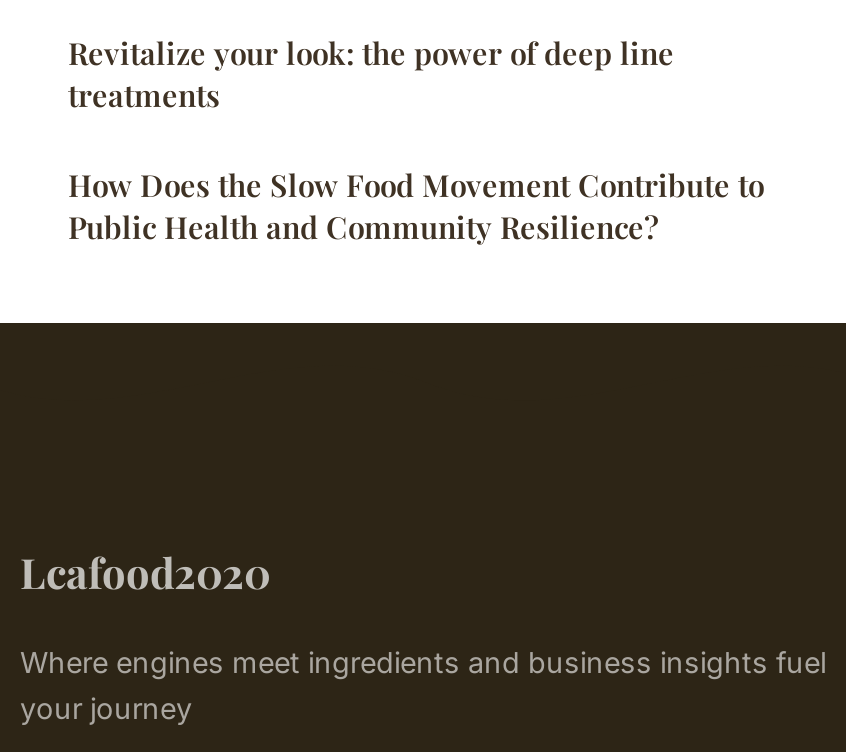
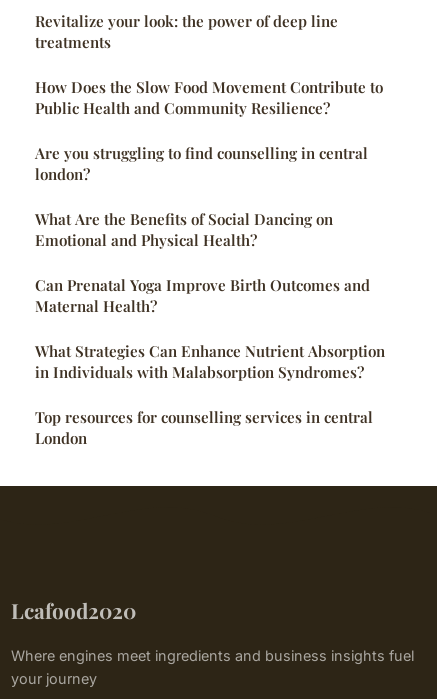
none -> [35,143,385,448] Are you struggling to find counselling in central | london? | What Are the Benefits of Social Dancing on | Emotional and Physical Health? | Can Prenatal Yoga Improve Birth Outcomes and | Maternal Health? | What Strategies Can Enhance Nutrient Absorption | in Individuals with Malabsorption Syndromes? | Top resources for counselling services in central | London

